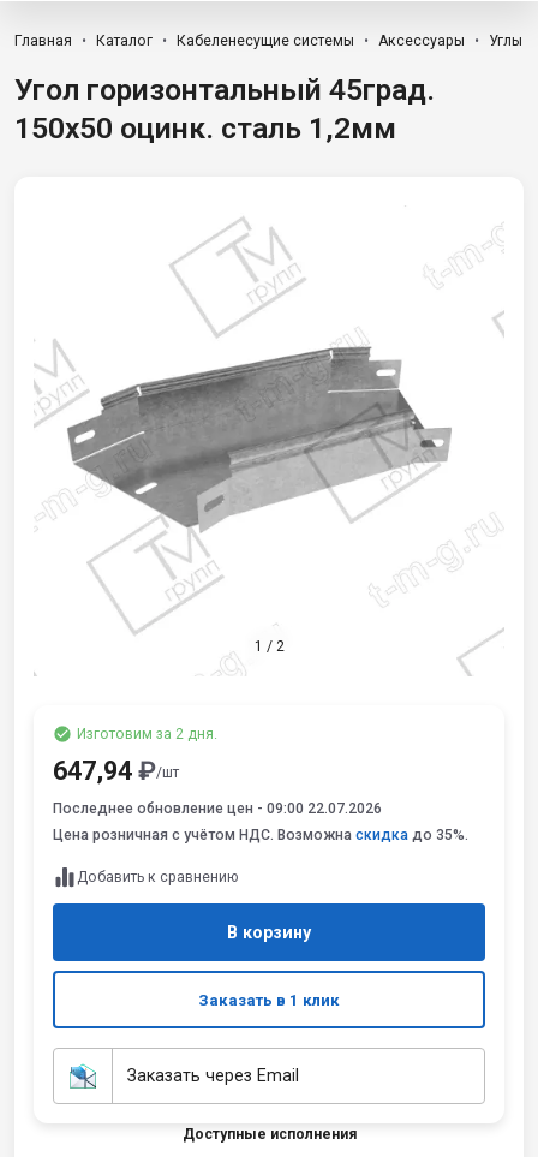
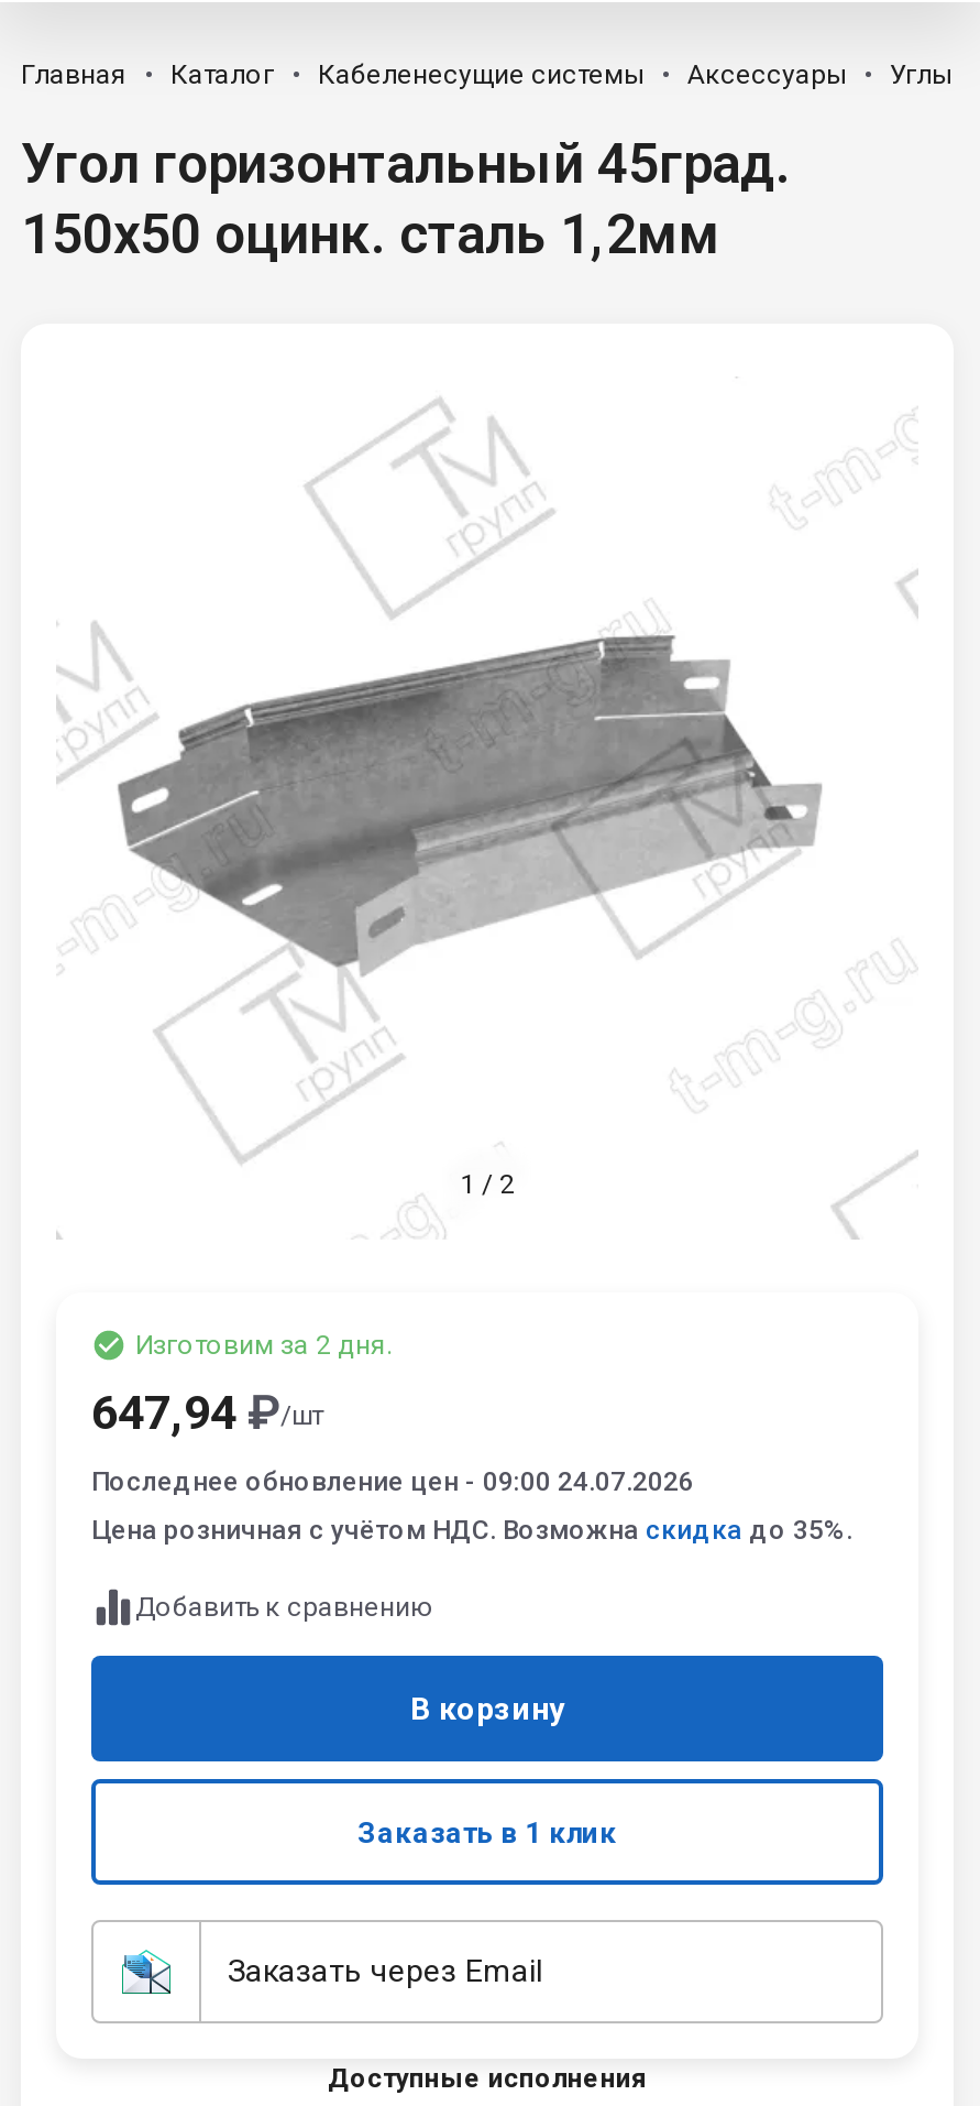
[53,800,382,817] Последнее обновление цен - 09:00 22.07.2026 -> [91,1466,694,1497] Последнее обновление цен - 09:00 24.07.2026

